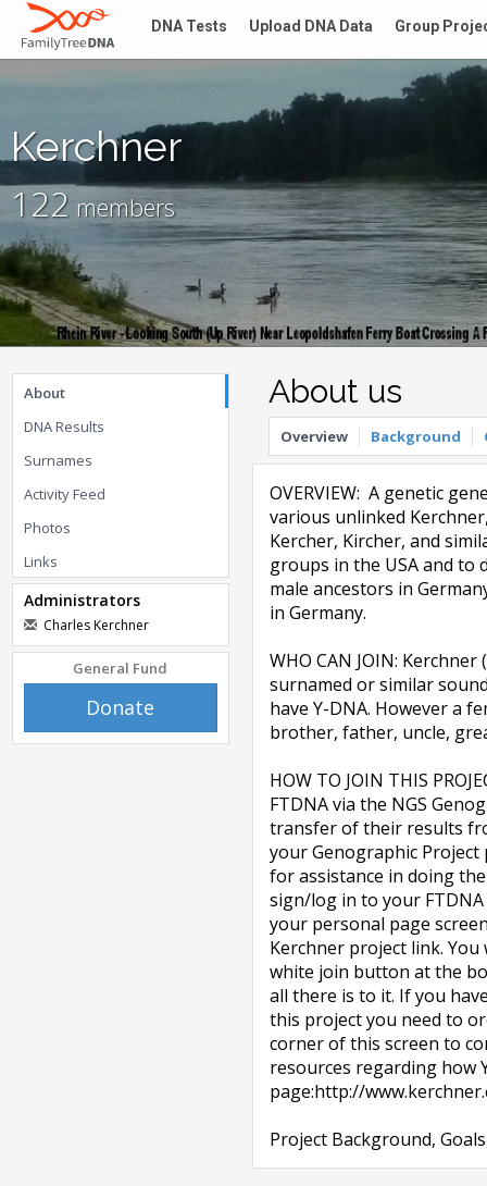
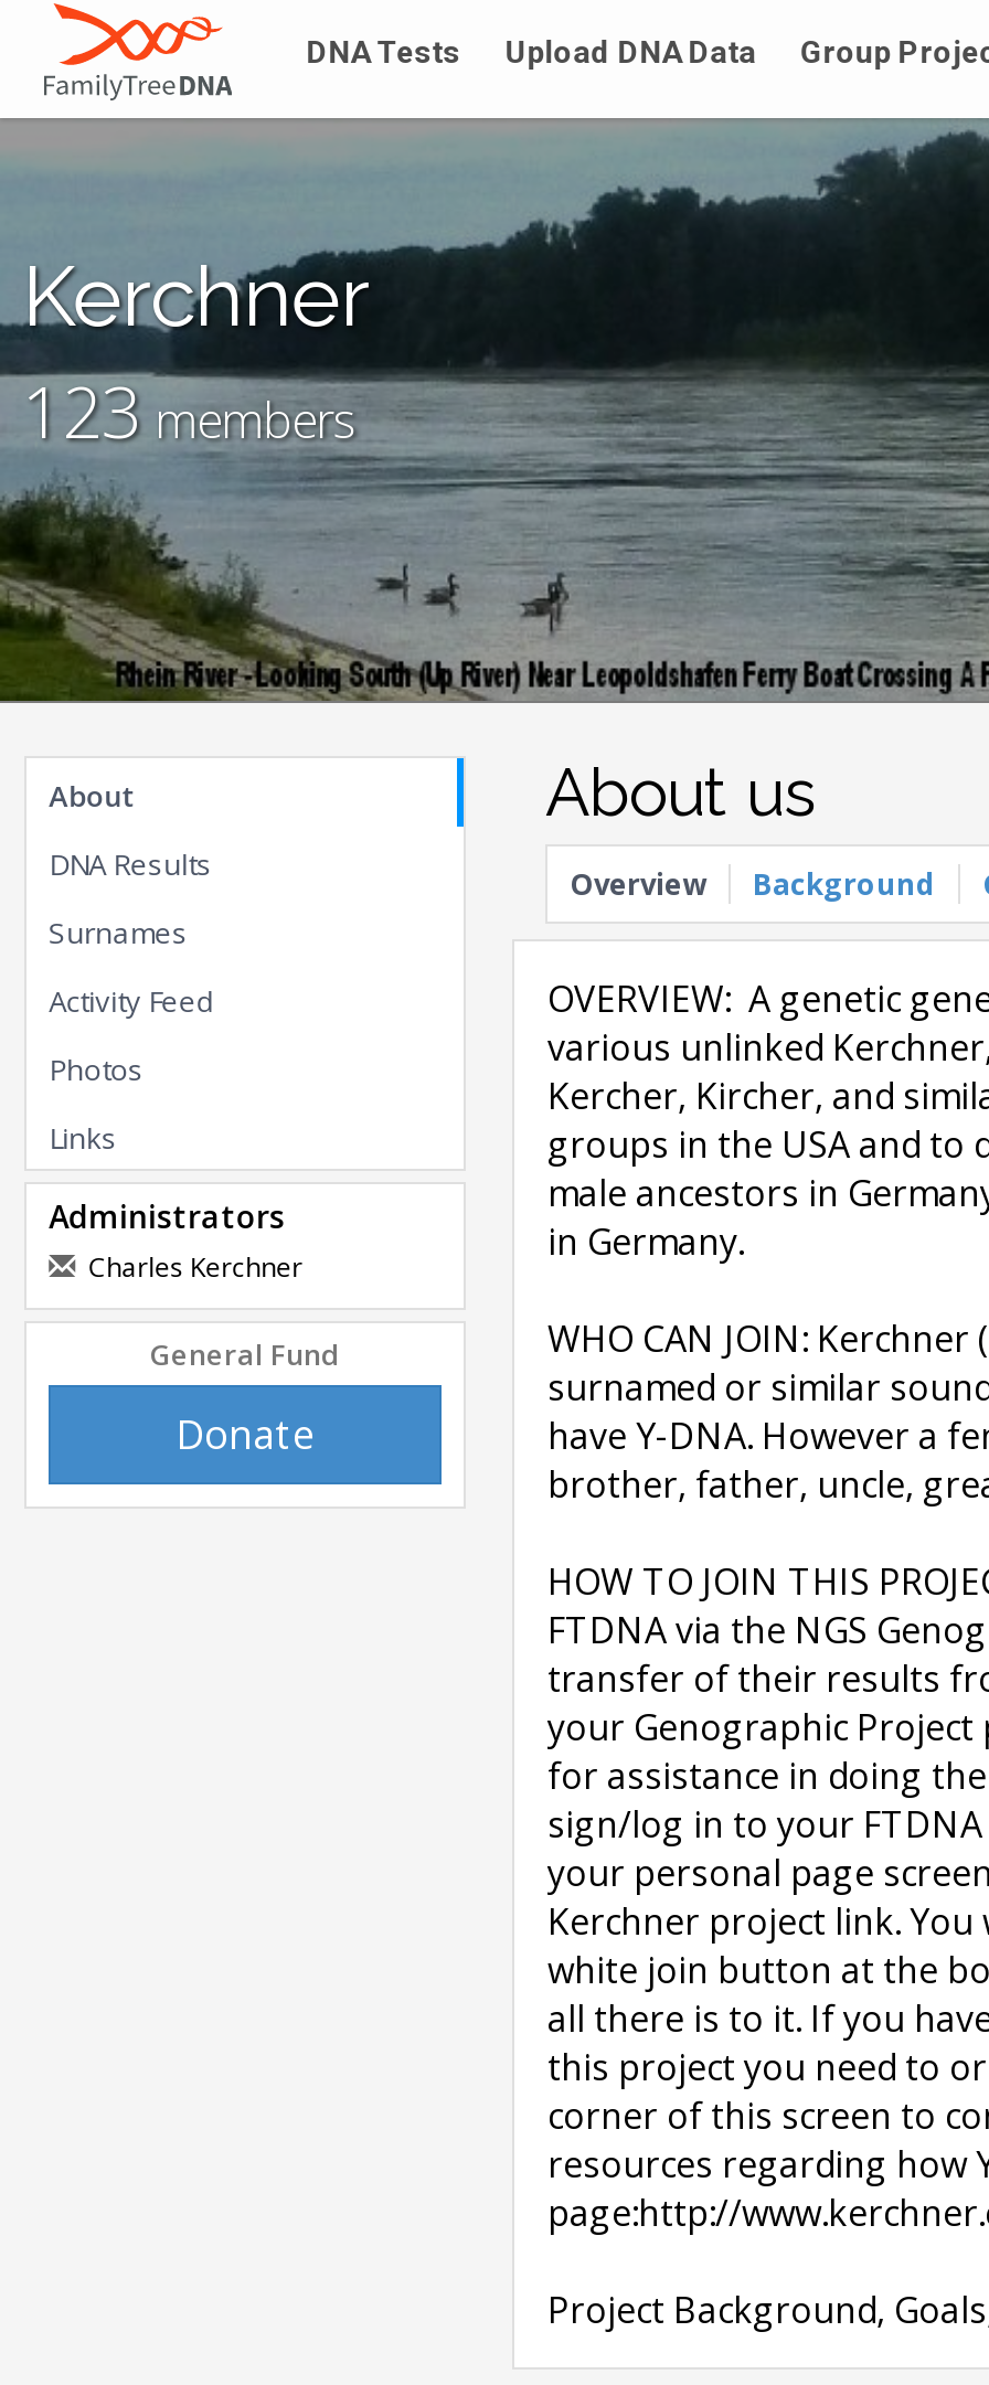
[11,179,175,226] 122members -> [22,362,355,457] 123members

